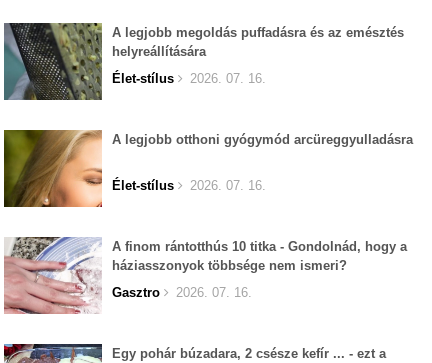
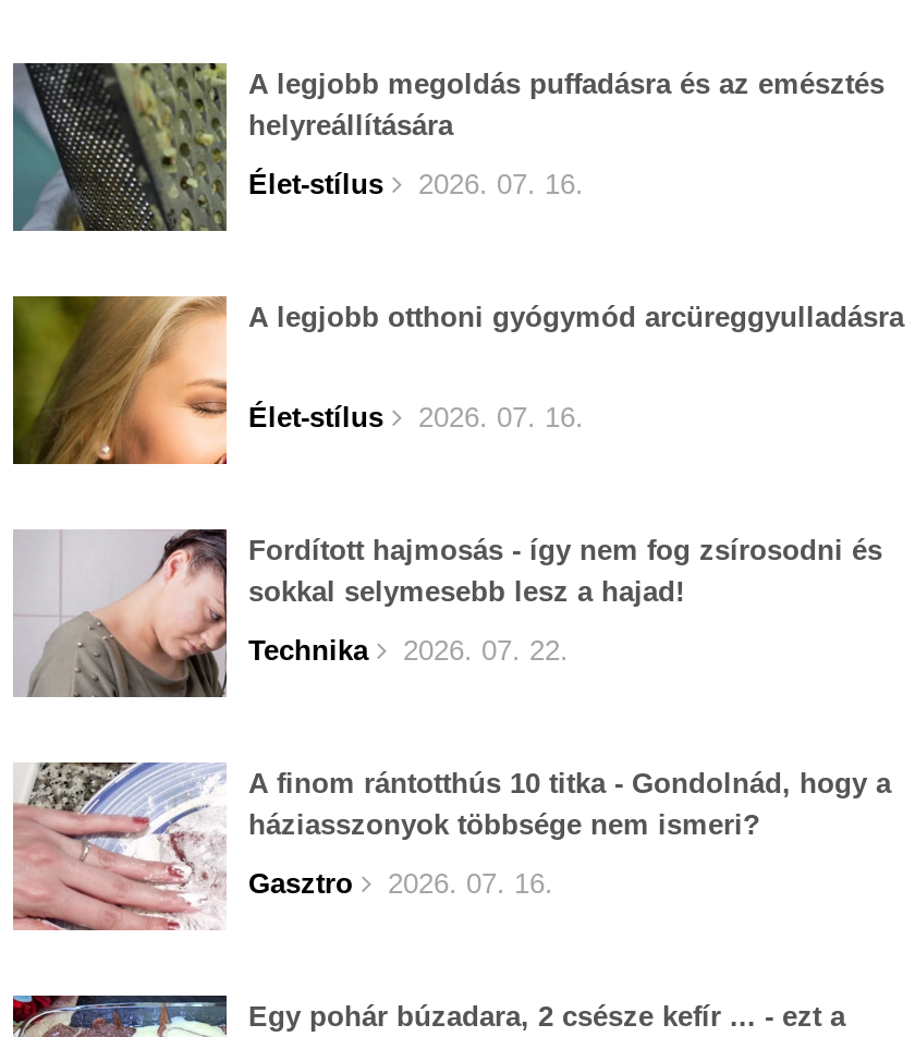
none -> [13,527,882,699] [image] | Fordított hajmosás - így nem fog zsírosodni és | sokkal selymesebb lesz a hajad! | Technika | 2026. 07. 22.

